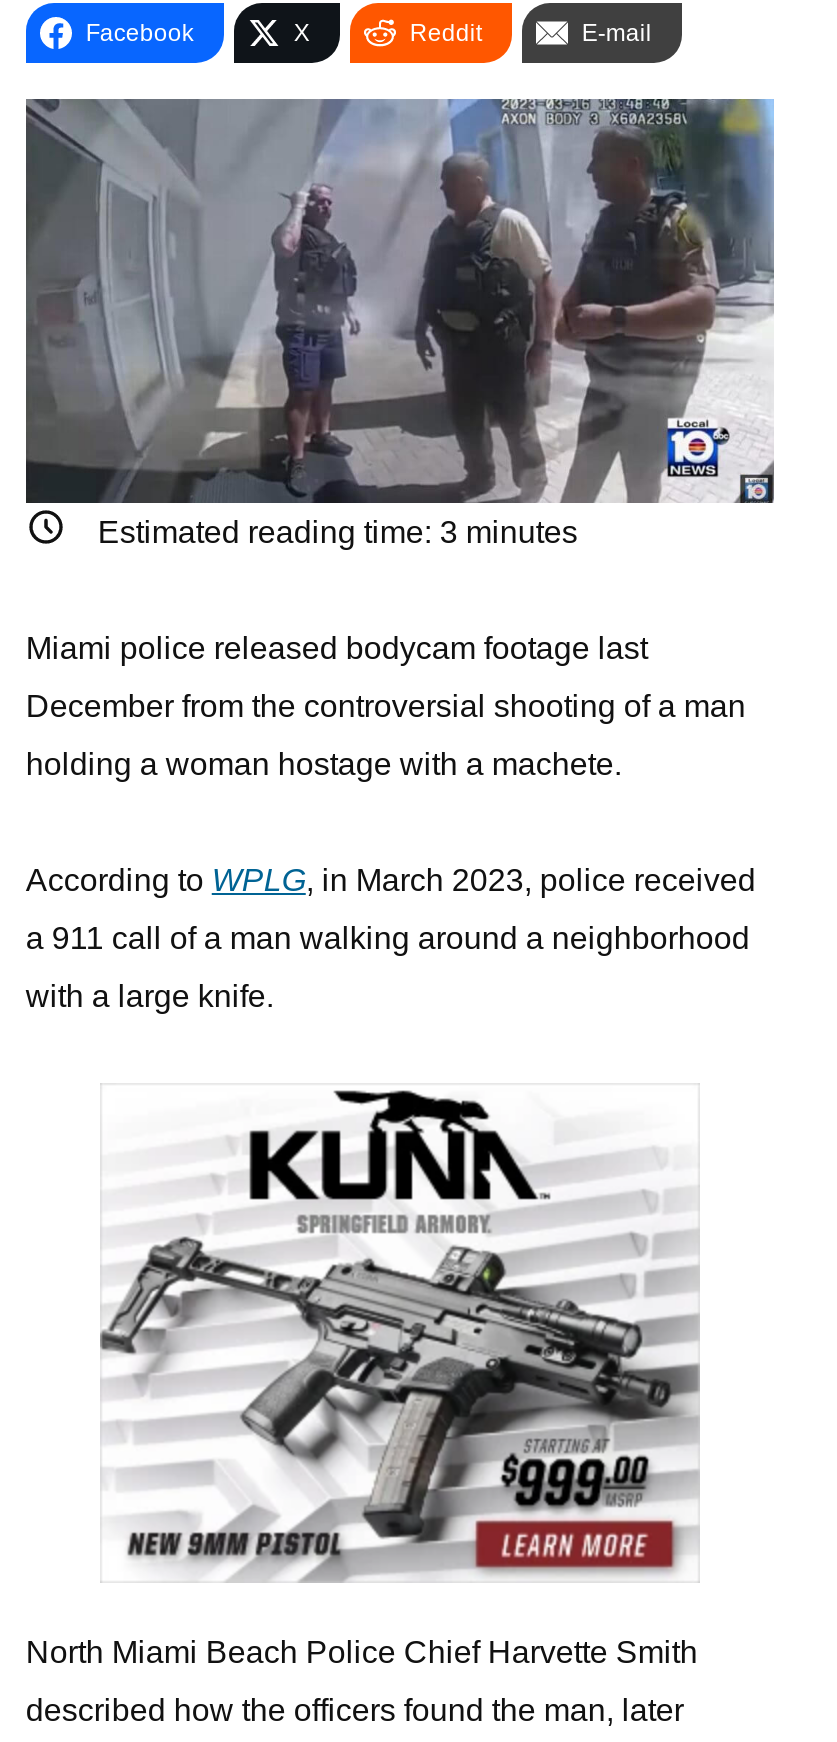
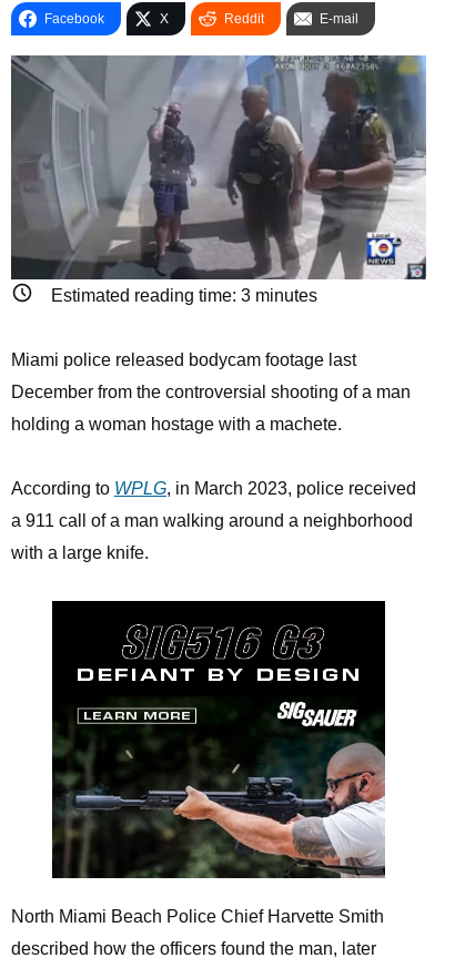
[100,1083,700,1583] [image] -> [51,600,386,879] [image]

